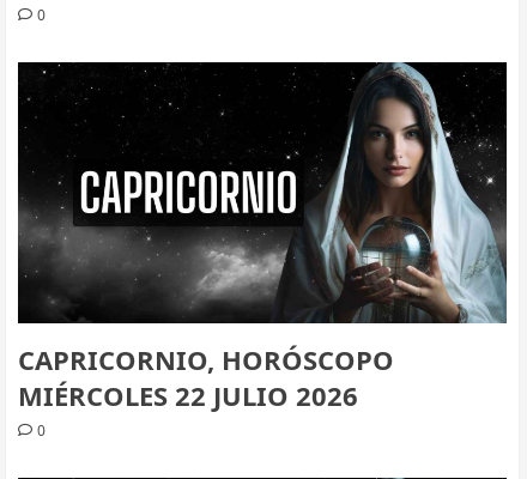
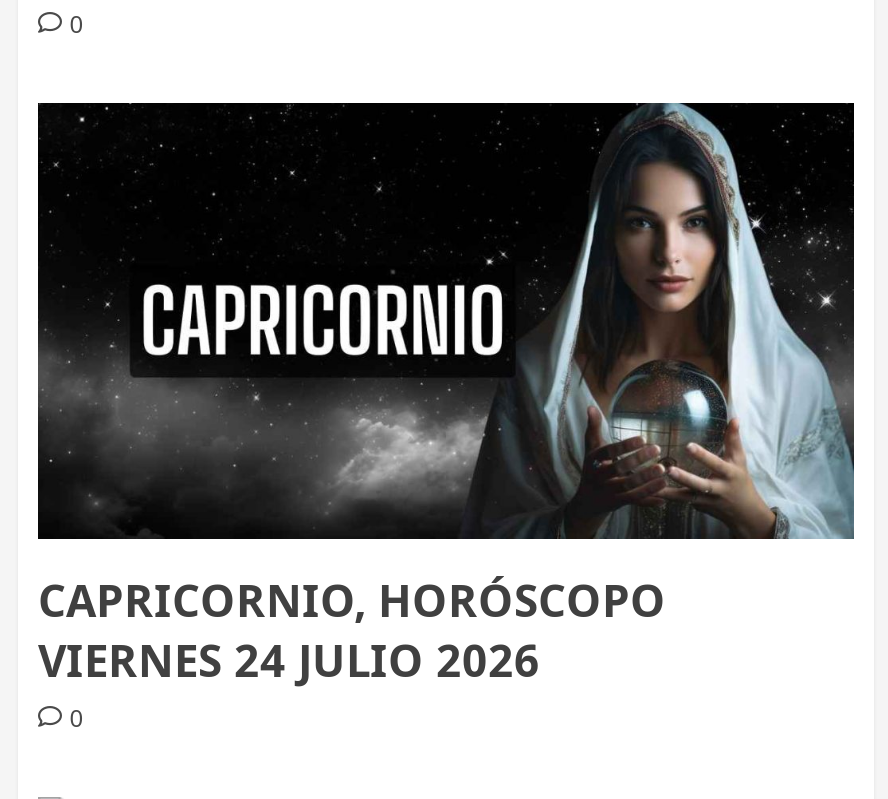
[18,377,358,413] MIÉRCOLES 22 JULIO 2026 -> [38,629,540,689] VIERNES 24 JULIO 2026

